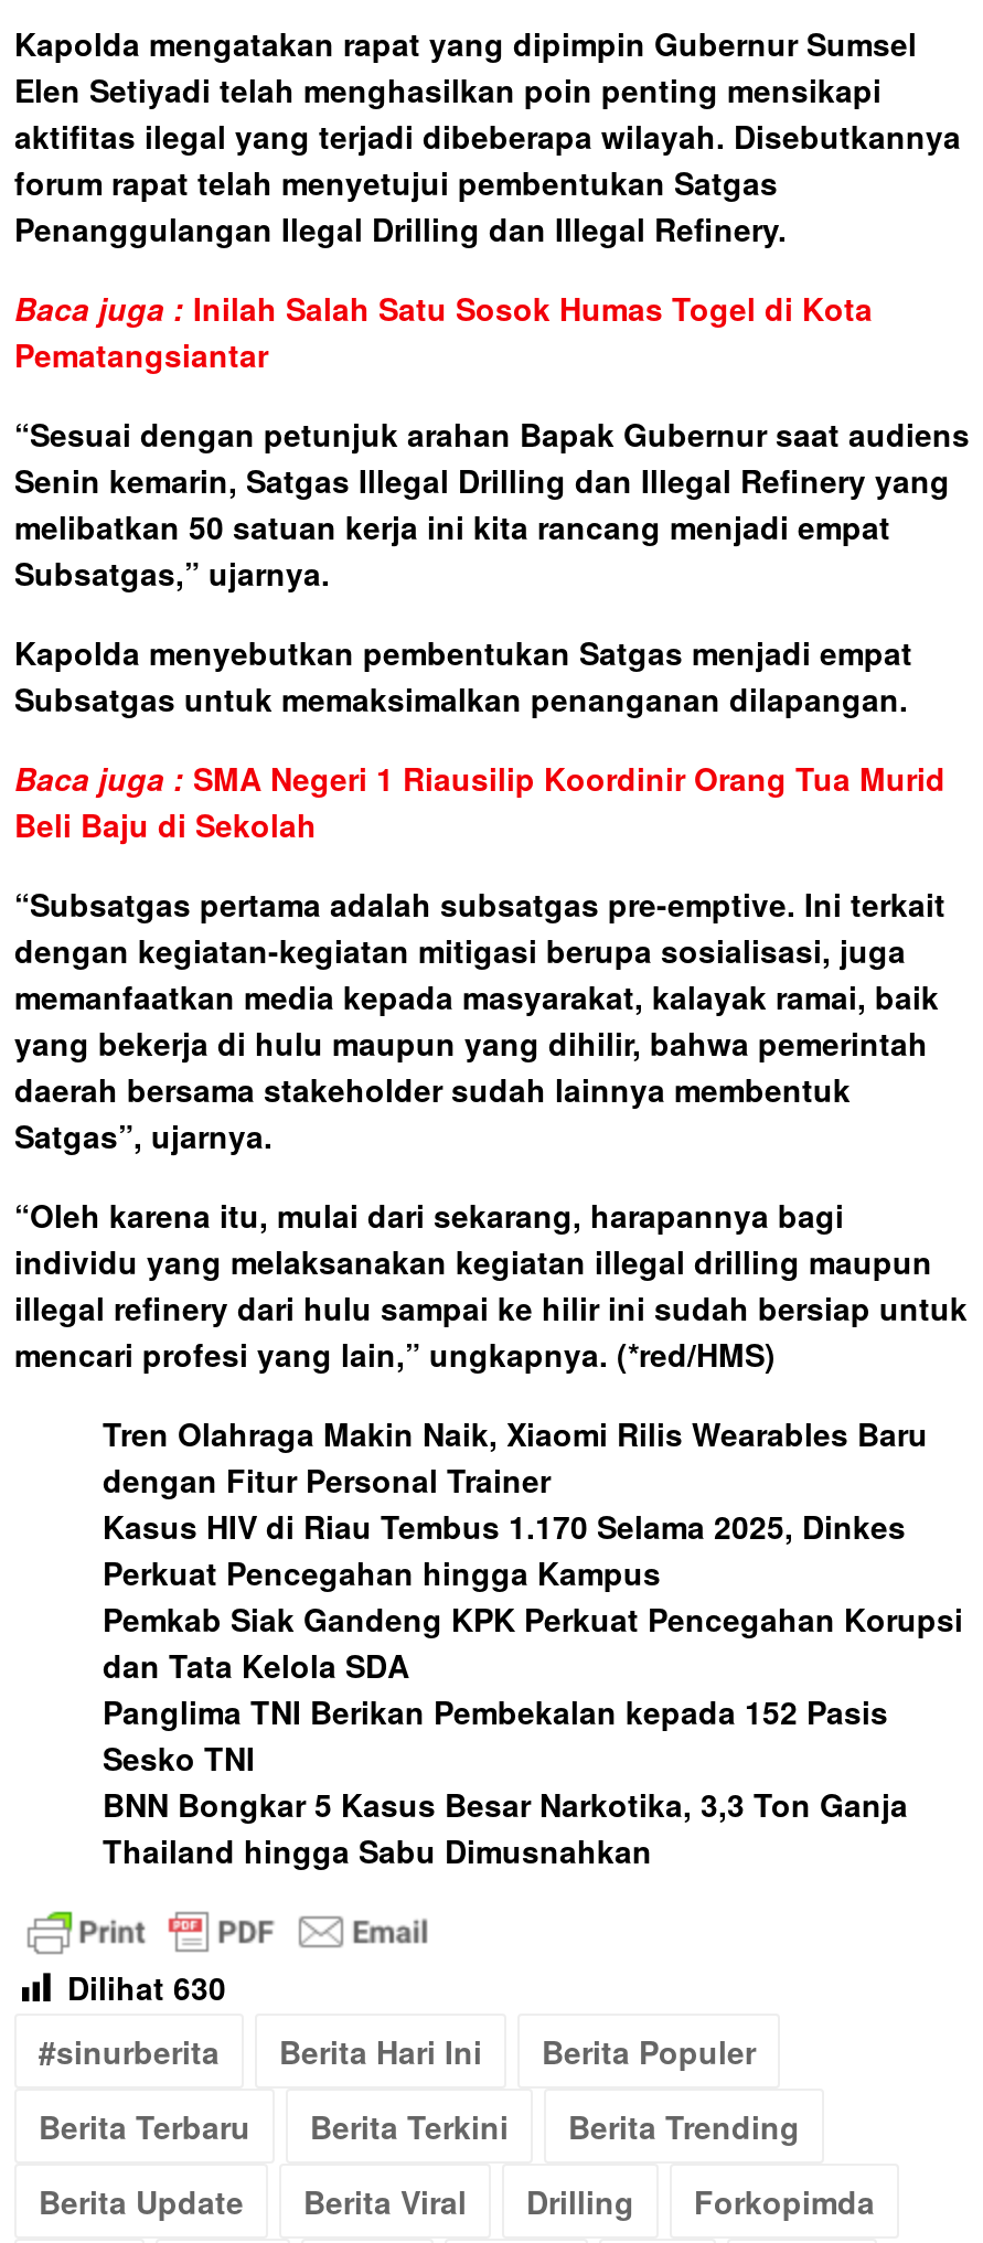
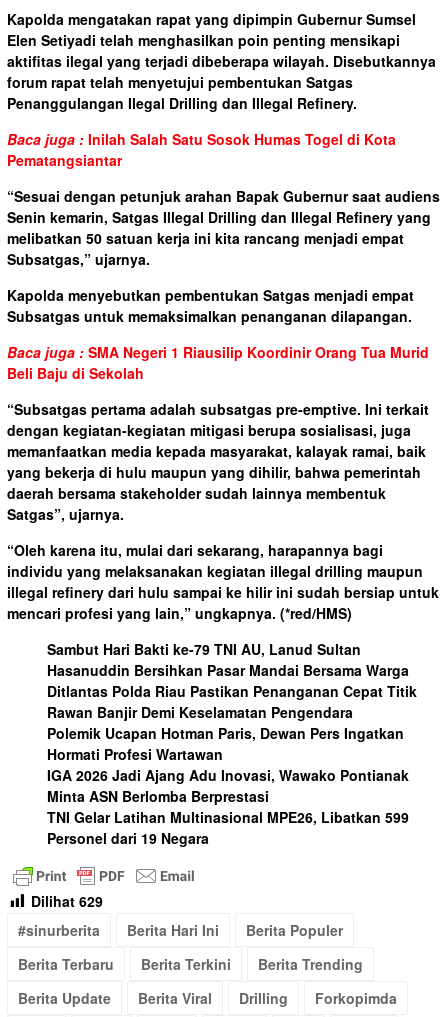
[103,1410,963,1871] Tren Olahraga Makin Naik, Xiaomi Rilis Wearables Baru | dengan Fitur Personal Trainer | Kasus HIV di Riau Tembus 1.170 Selama 2025, Dinkes | Perkuat Pencegahan hingga Kampus | Pemkab Siak Gandeng KPK Perkuat Pencegahan Korupsi | dan Tata Kelola SDA | Panglima TNI Berikan Pembekalan kepada 152 Pasis | Sesko TNI | BNN Bongkar 5 Kasus Besar Narkotika, 3,3 Ton Ganja | Thailand hingga Sabu Dimusnahkan -> [47,639,417,848] Sambut Hari Bakti ke-79 TNI AU, Lanud Sultan | Hasanuddin Bersihkan Pasar Mandai Bersama Warga | Ditlantas Polda Riau Pastikan Penanganan Cepat Titik | Rawan Banjir Demi Keselamatan Pengendara | Polemik Ucapan Hotman Paris, Dewan Pers Ingatkan | Hormati Profesi Wartawan | IGA 2026 Jadi Ajang Adu Inovasi, Wawako Pontianak | Minta ASN Berlomba Berprestasi | TNI Gelar Latihan Multinasional MPE26, Libatkan 599 | Personel dari 19 Negara
[67,1965,226,2009] Dilihat 630 -> [31,891,103,911] Dilihat 629

